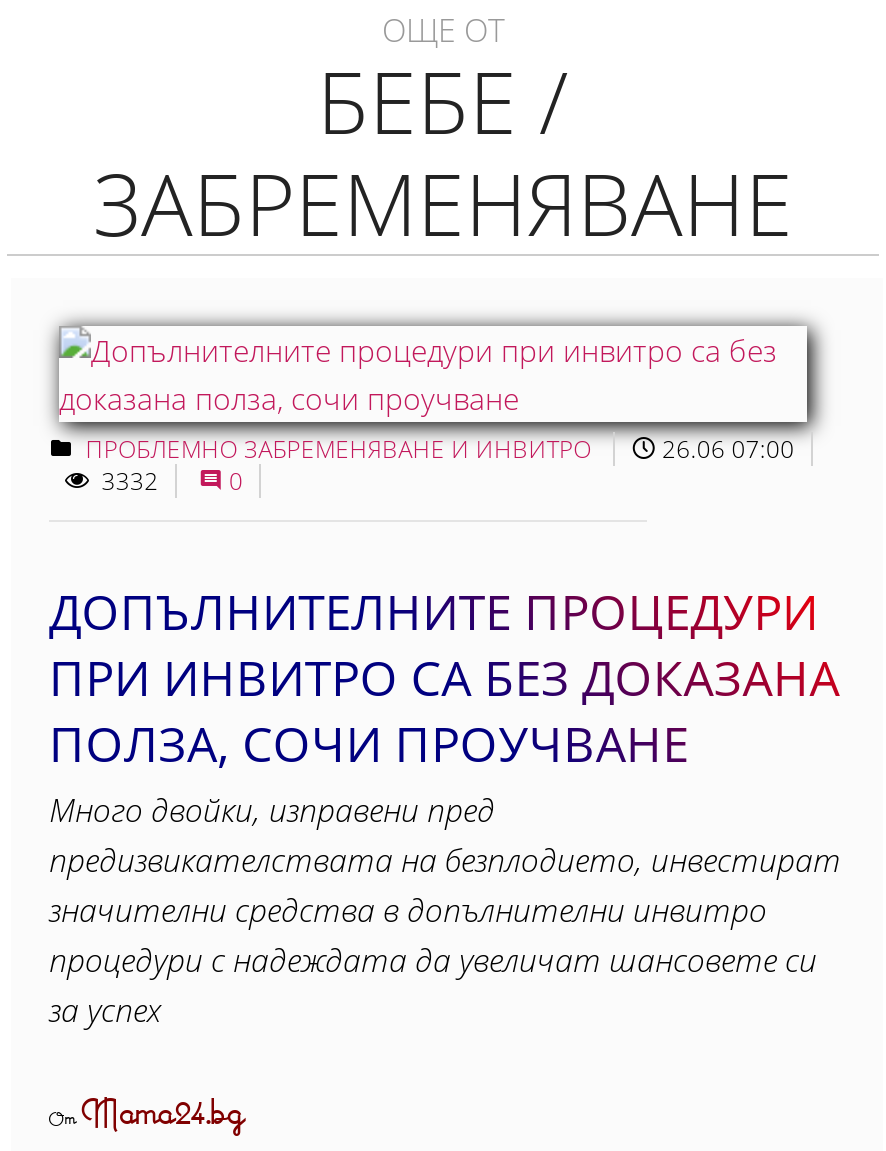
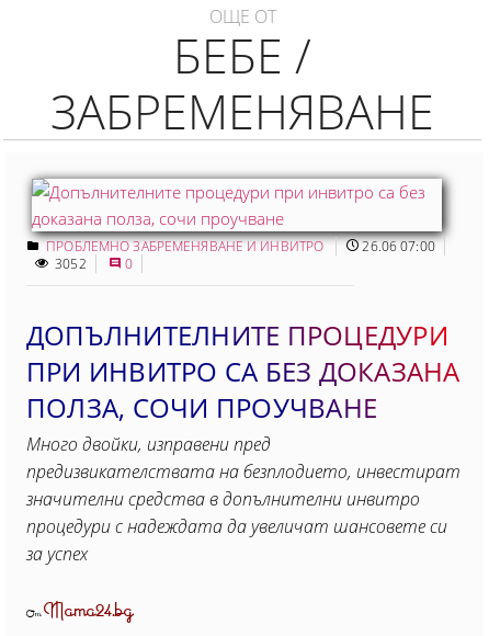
[95,463,158,497] 3332 -> [52,254,86,272] 3052

